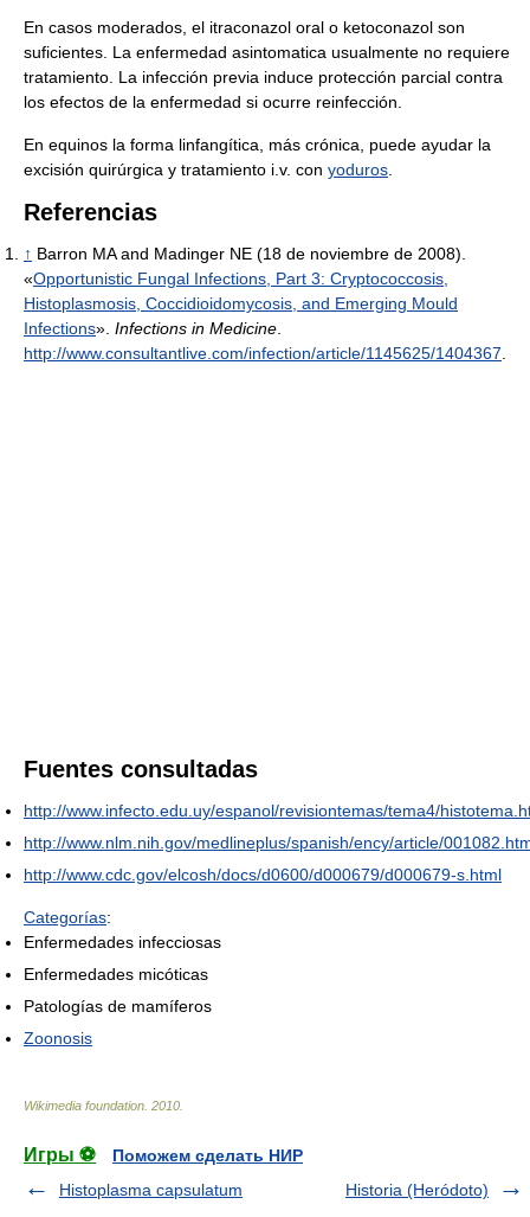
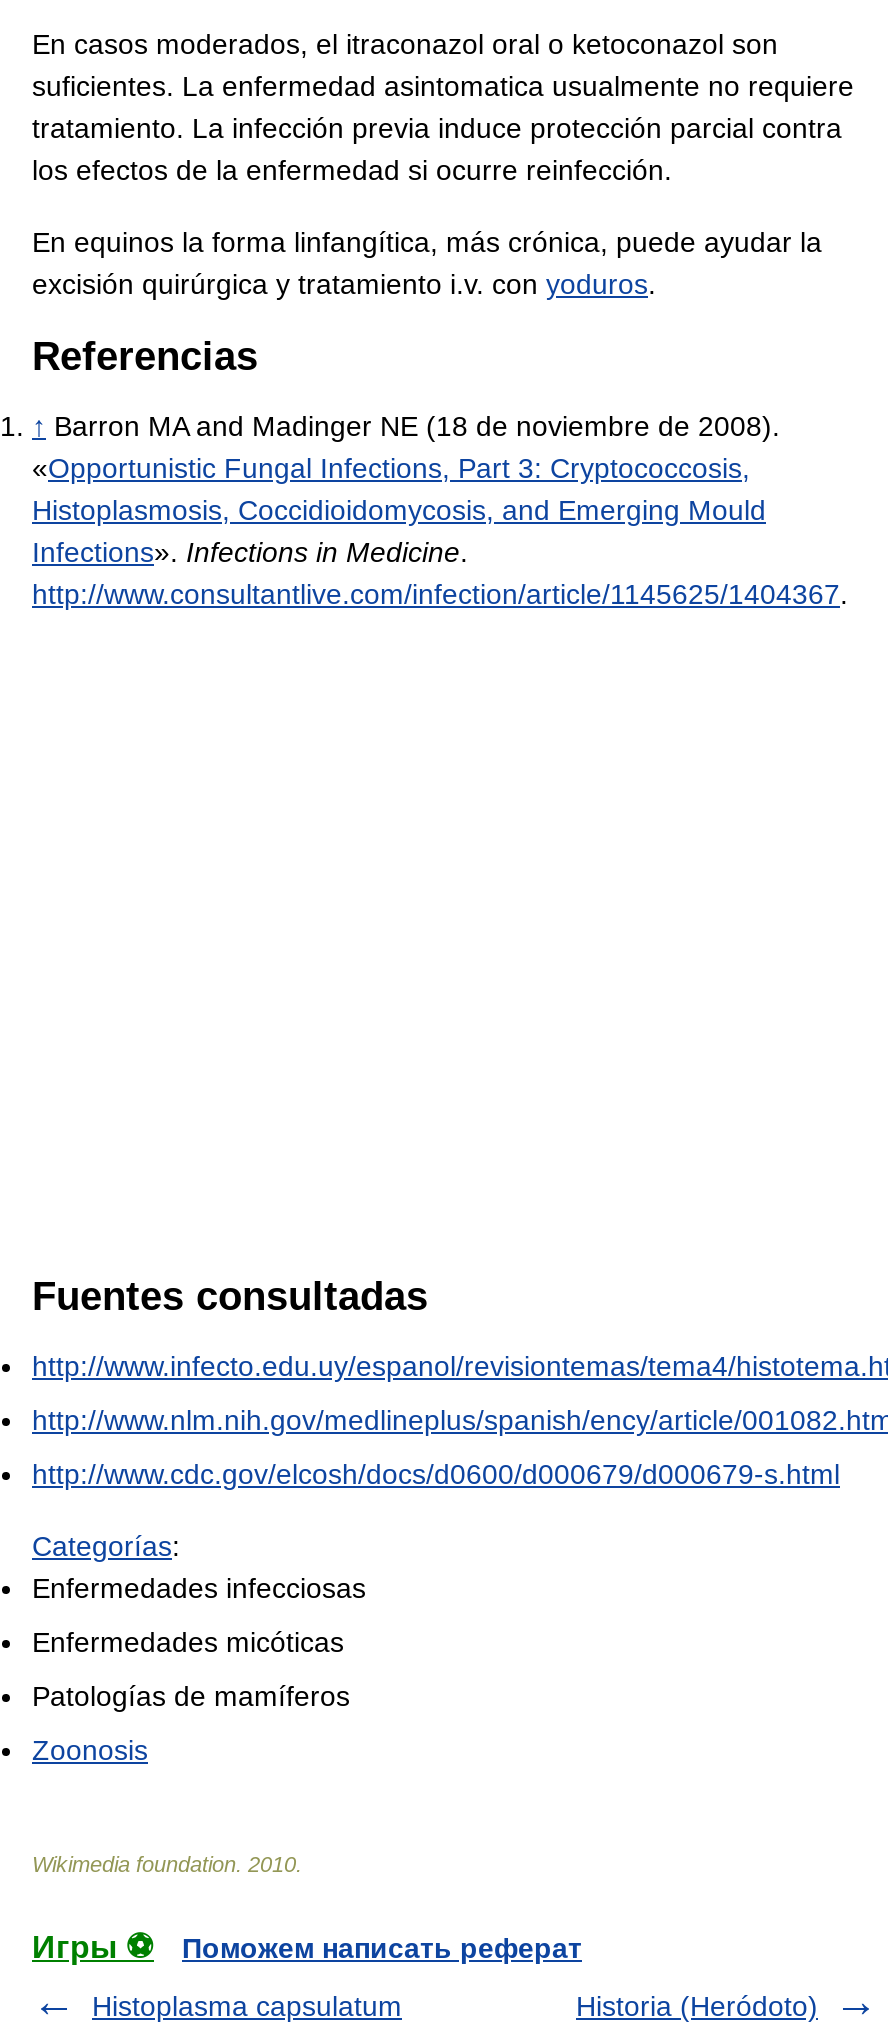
[112,1146,303,1165] Поможем сделать НИР -> [182,1931,582,1963] Поможем написать реферат

